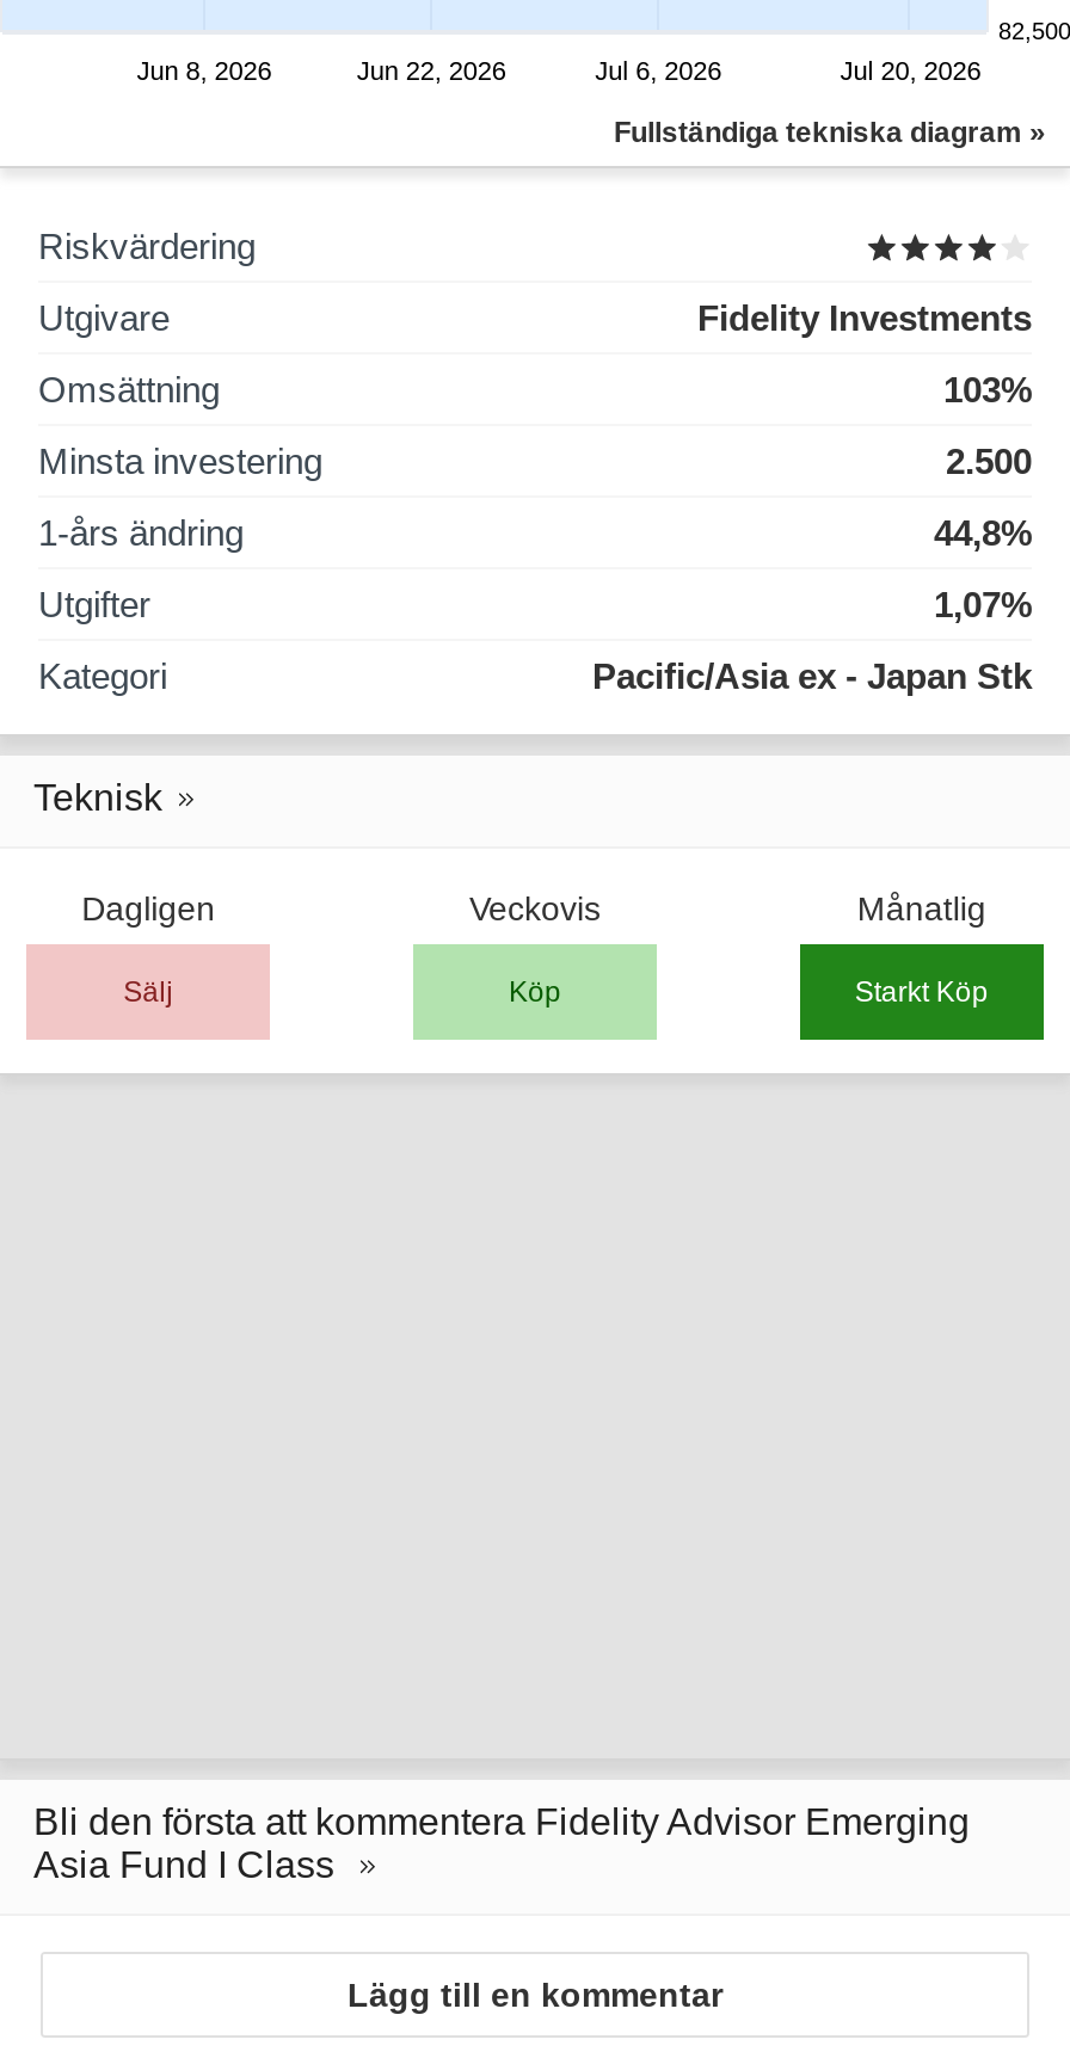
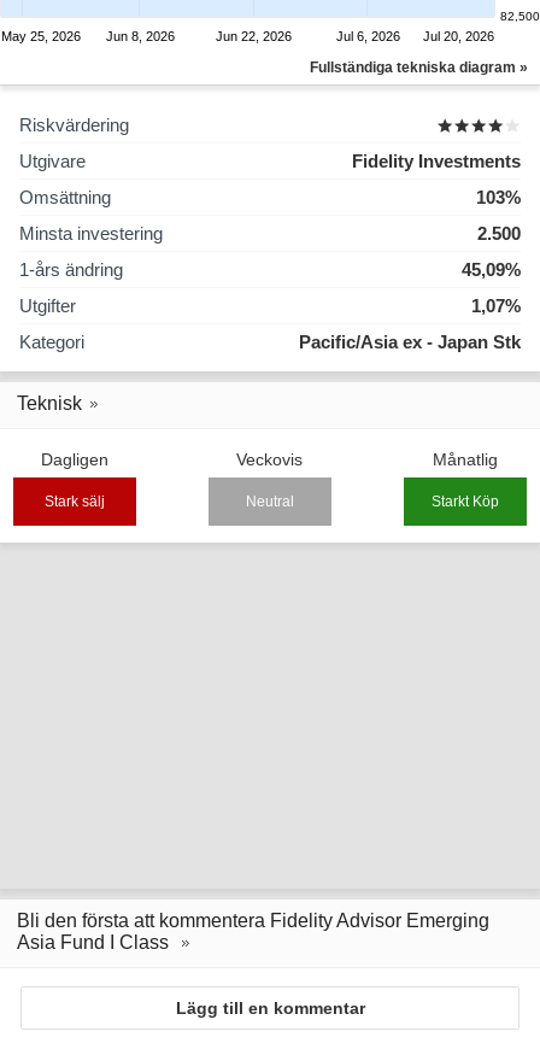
none -> [1,29,81,44] May 25, 2026
[934,512,1032,553] 44,8% -> [462,259,521,280] 45,09%
[123,976,561,1009] Sälj | Köp -> [45,493,294,510] Stark sälj | Neutral

